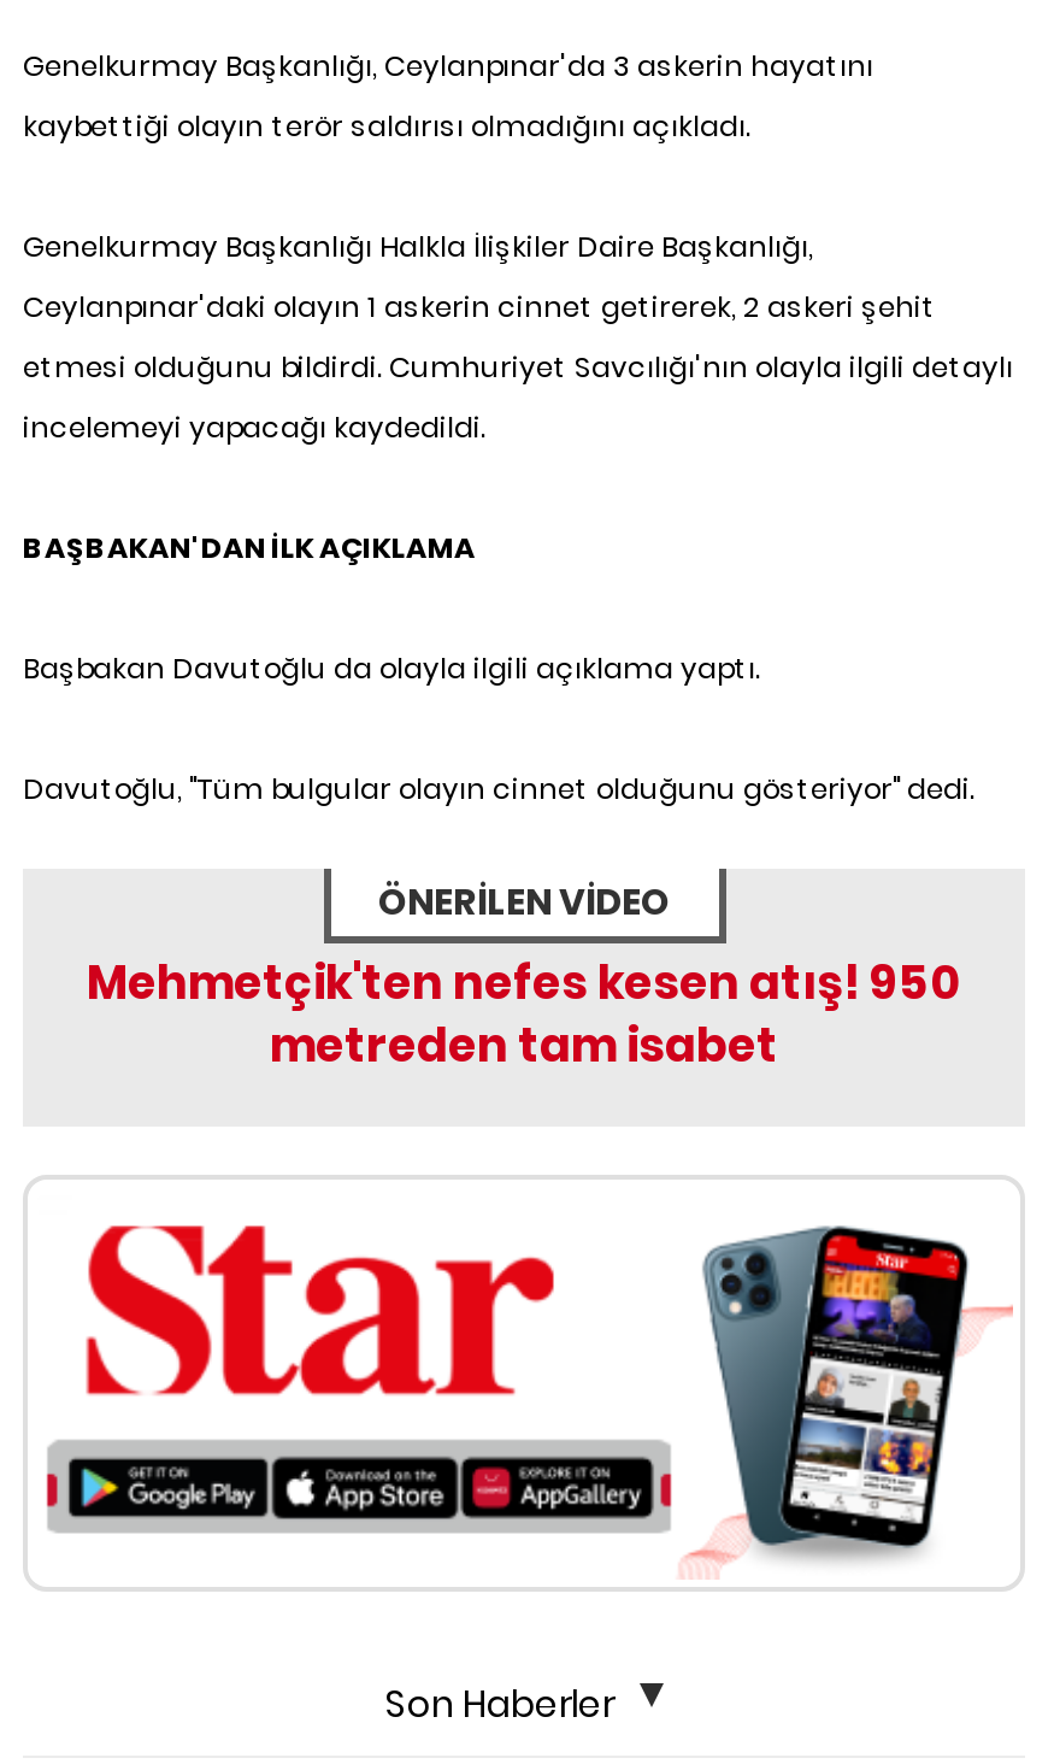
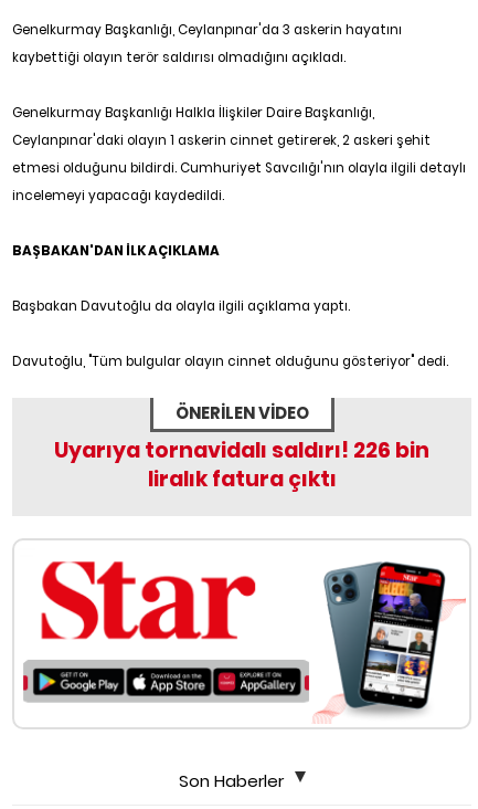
[87,951,961,1079] Mehmetçik'ten nefes kesen atış! 950 | metreden tam isabet -> [54,436,429,494] Uyarıya tornavidalı saldırı! 226 bin | liralık fatura çıktı

